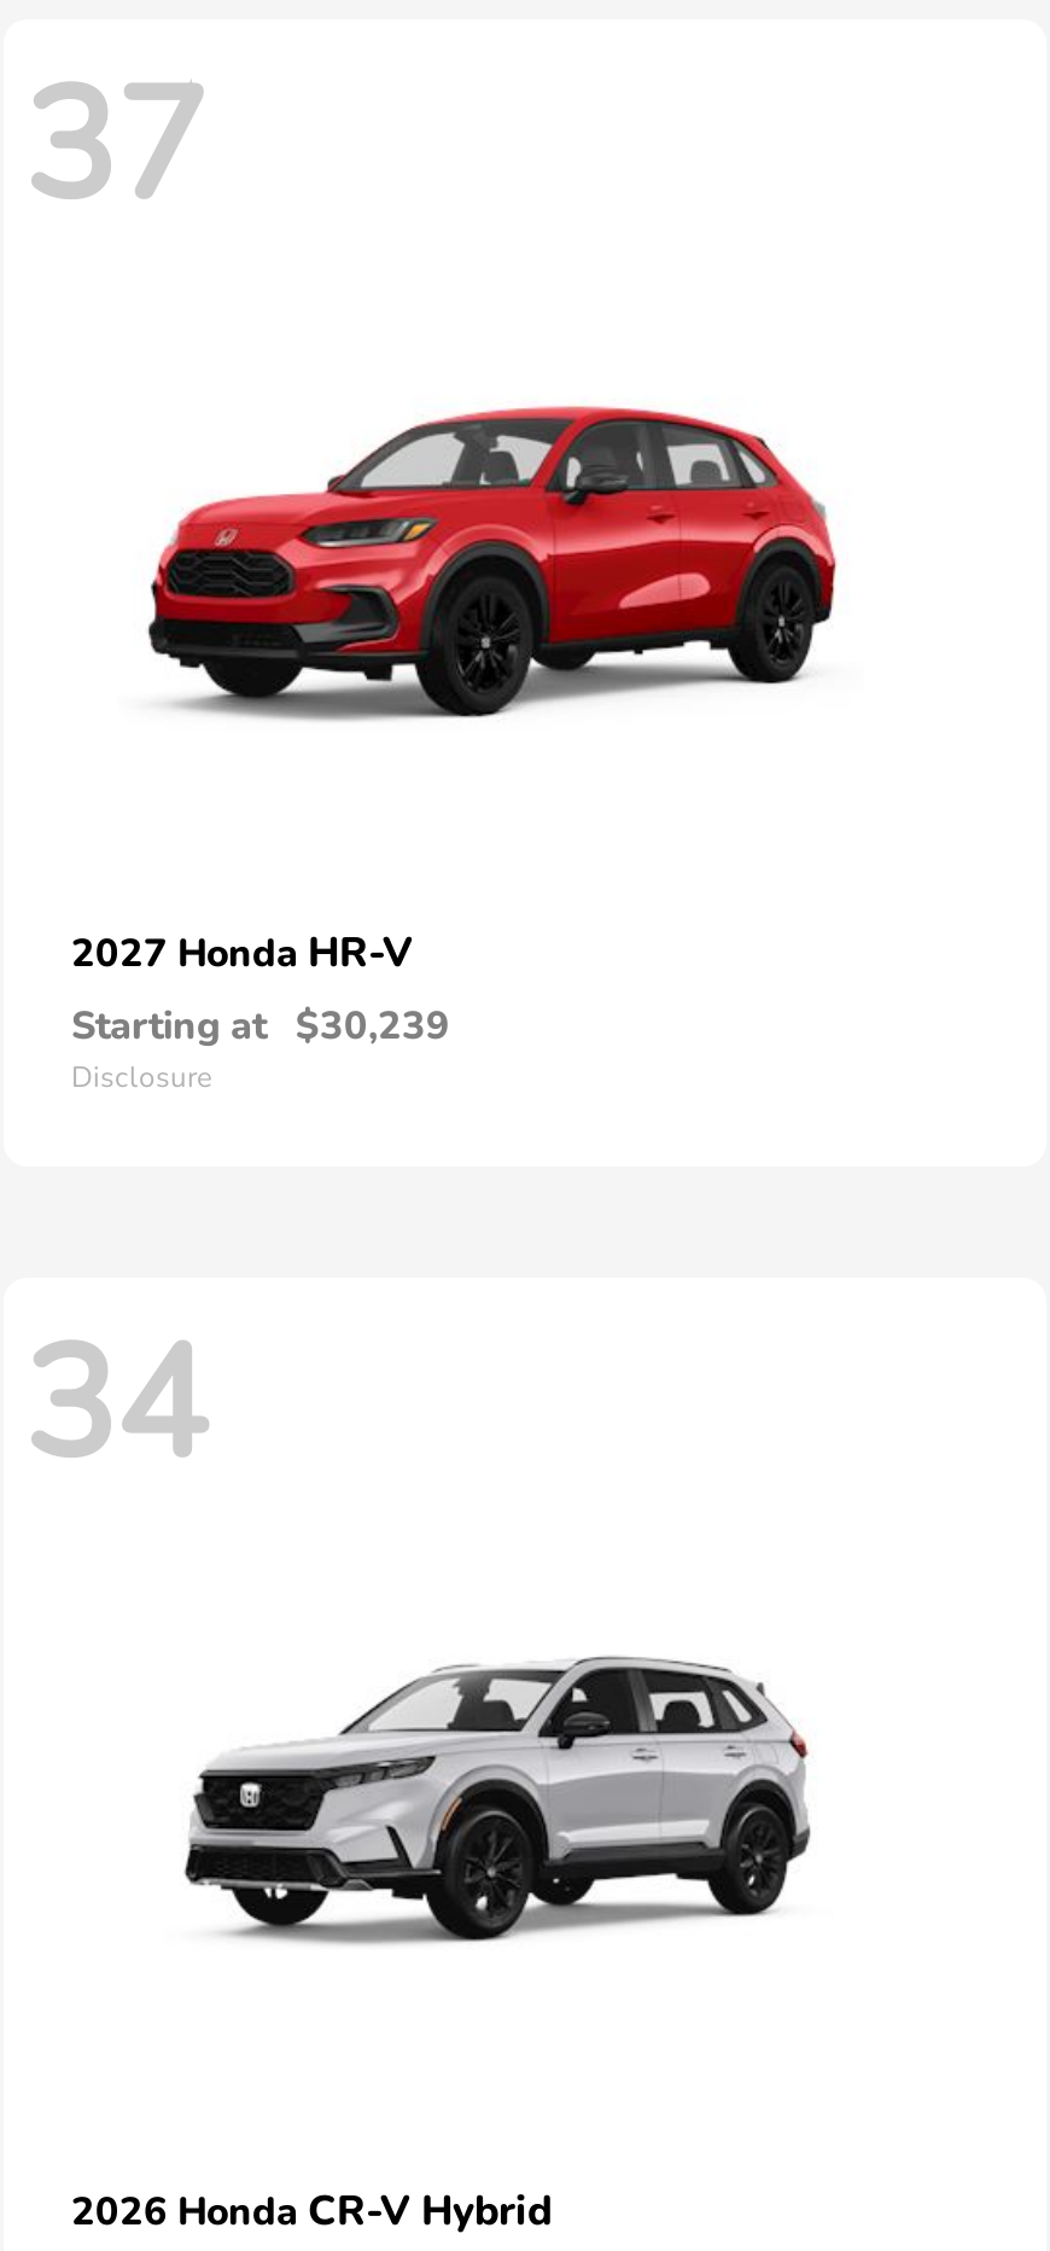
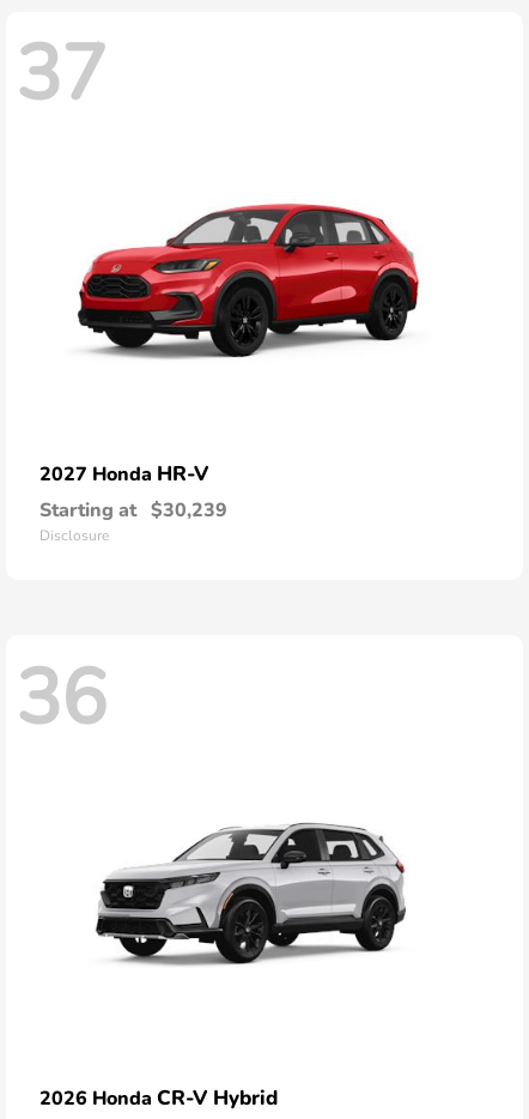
[23,1299,206,1511] 34 -> [16,646,107,751] 36

